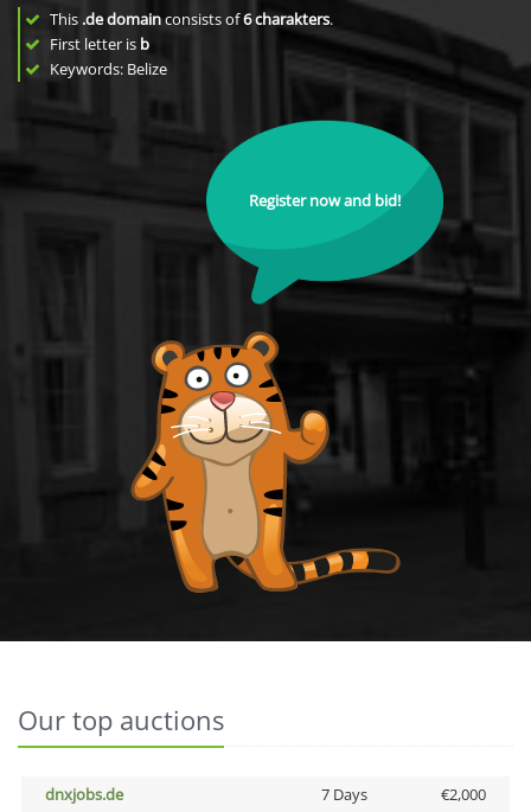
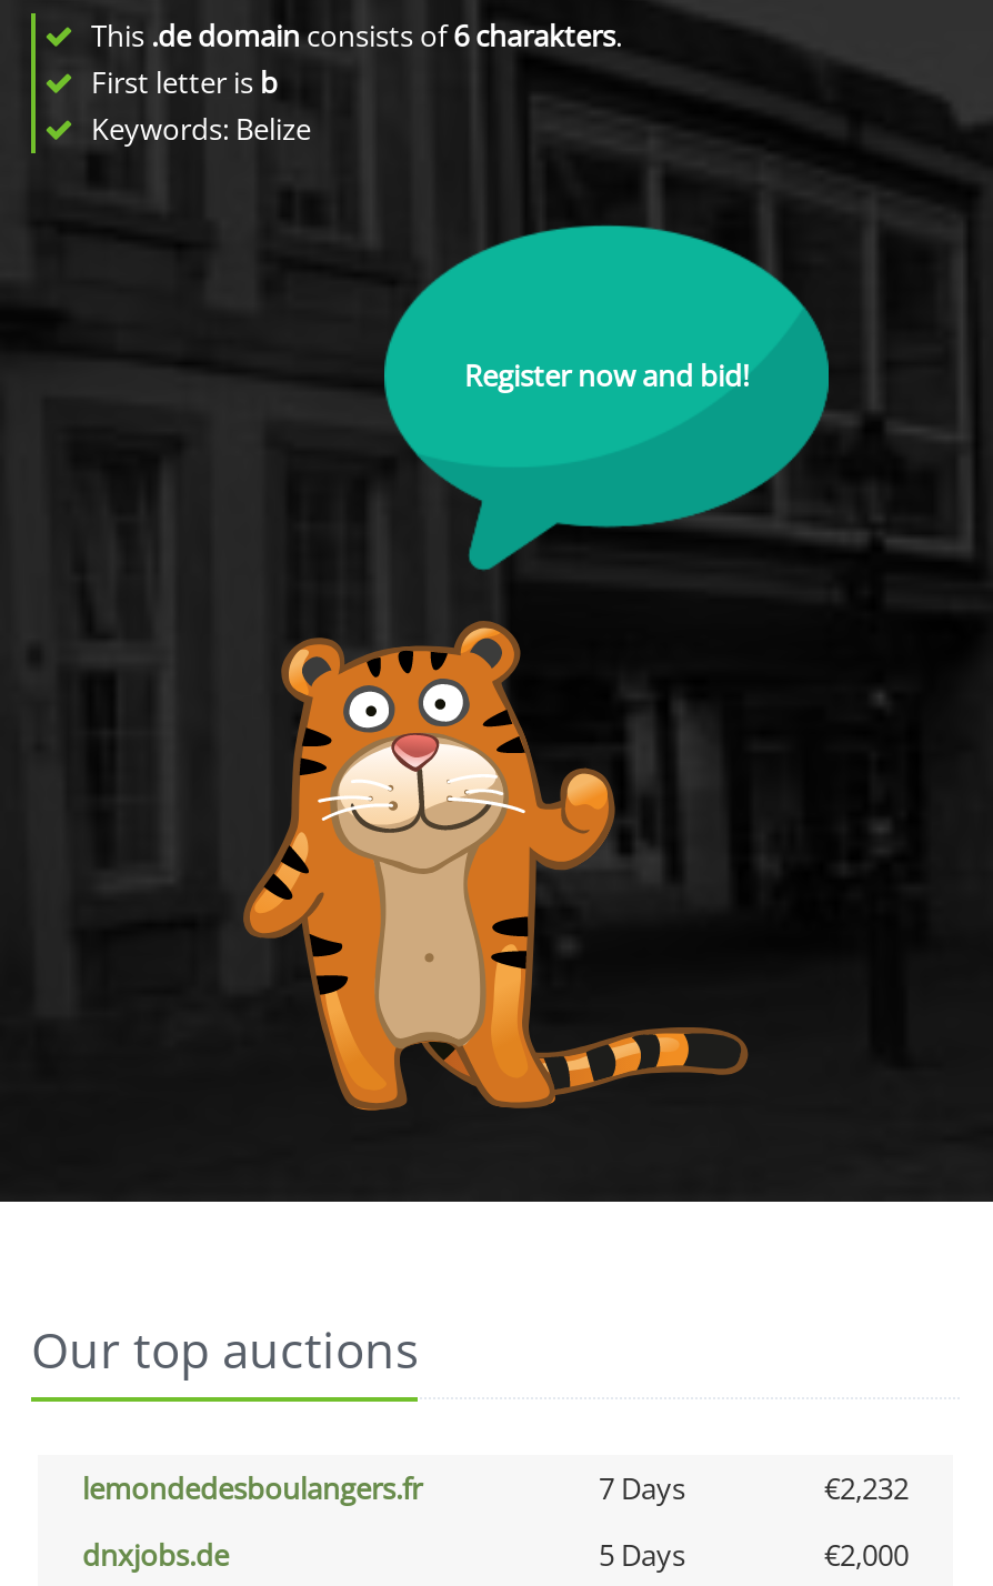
none -> [82,1468,909,1508] lemondedesboulangers.fr | 7 Days | €2,232
[321,784,367,805] 7 Days -> [599,1535,685,1575] 5 Days

